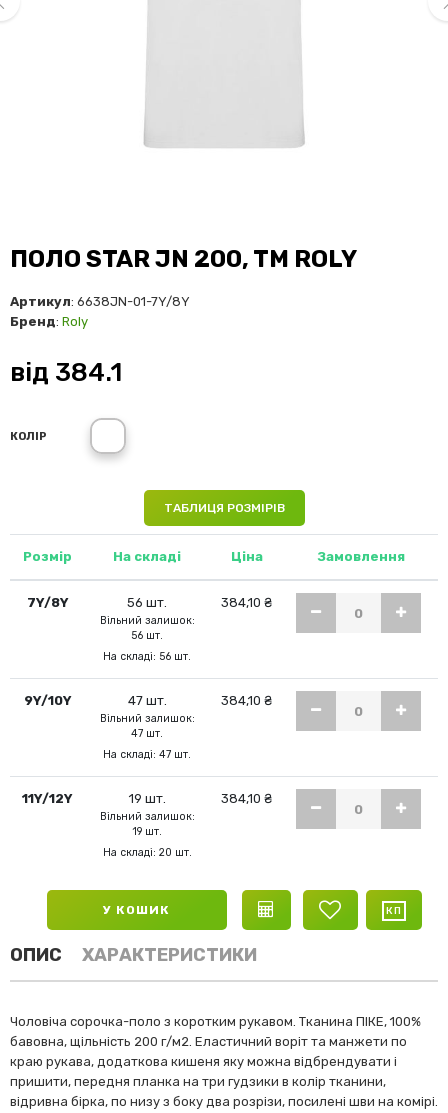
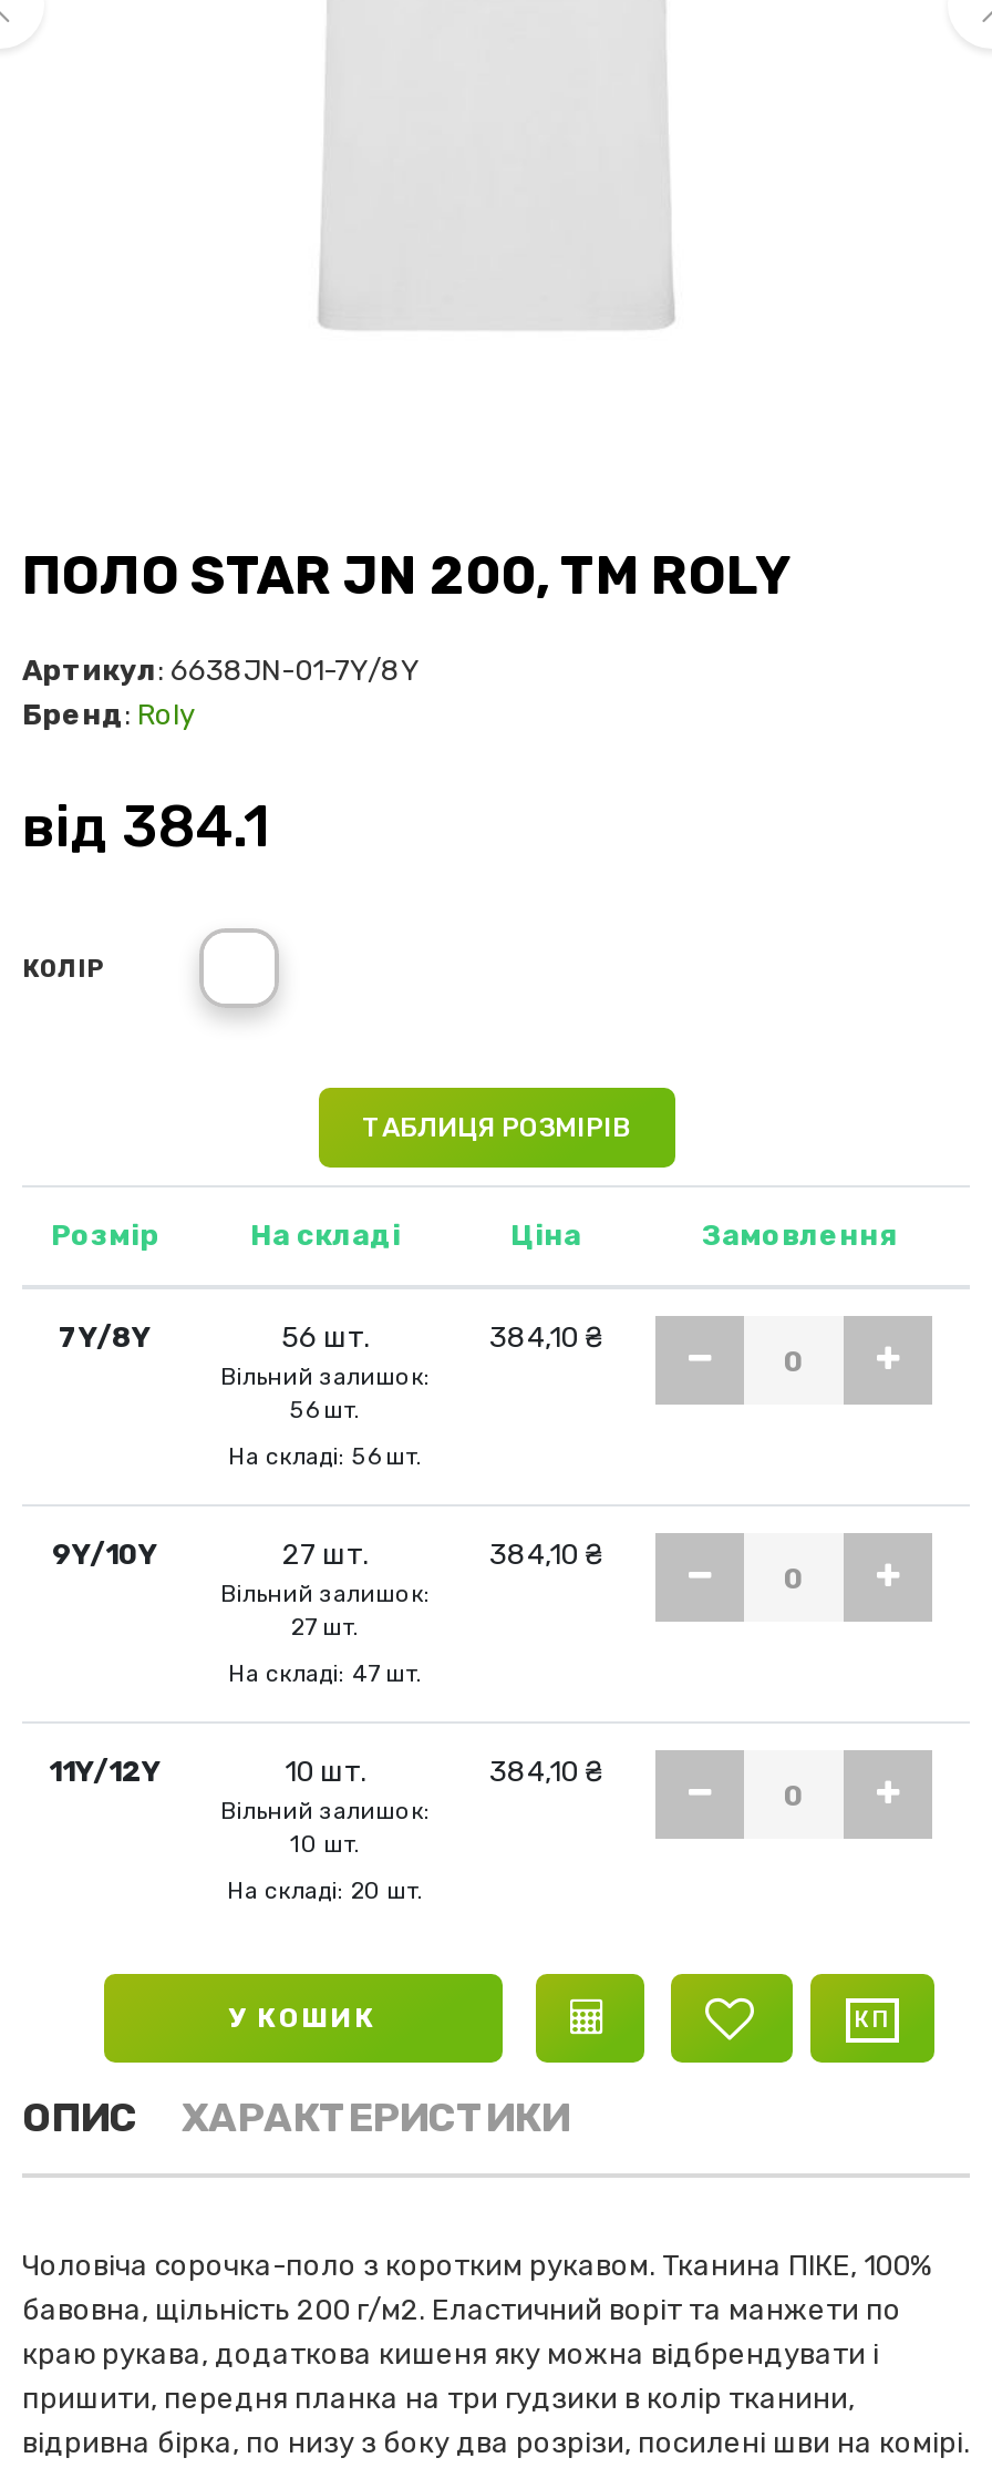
[127,693,166,708] 47 шт. -> [282,1538,369,1571] 27 шт.
[131,727,163,740] 47 шт. -> [291,1613,360,1642] 27 шт.
[128,791,165,806] 19 шт. -> [285,1755,366,1788] 10 шт.
[132,825,162,838] 19 шт. -> [290,1830,361,1859] 10 шт.

